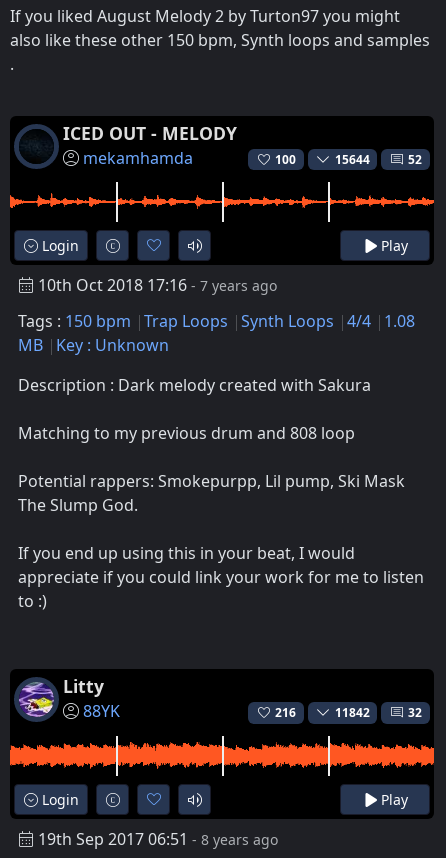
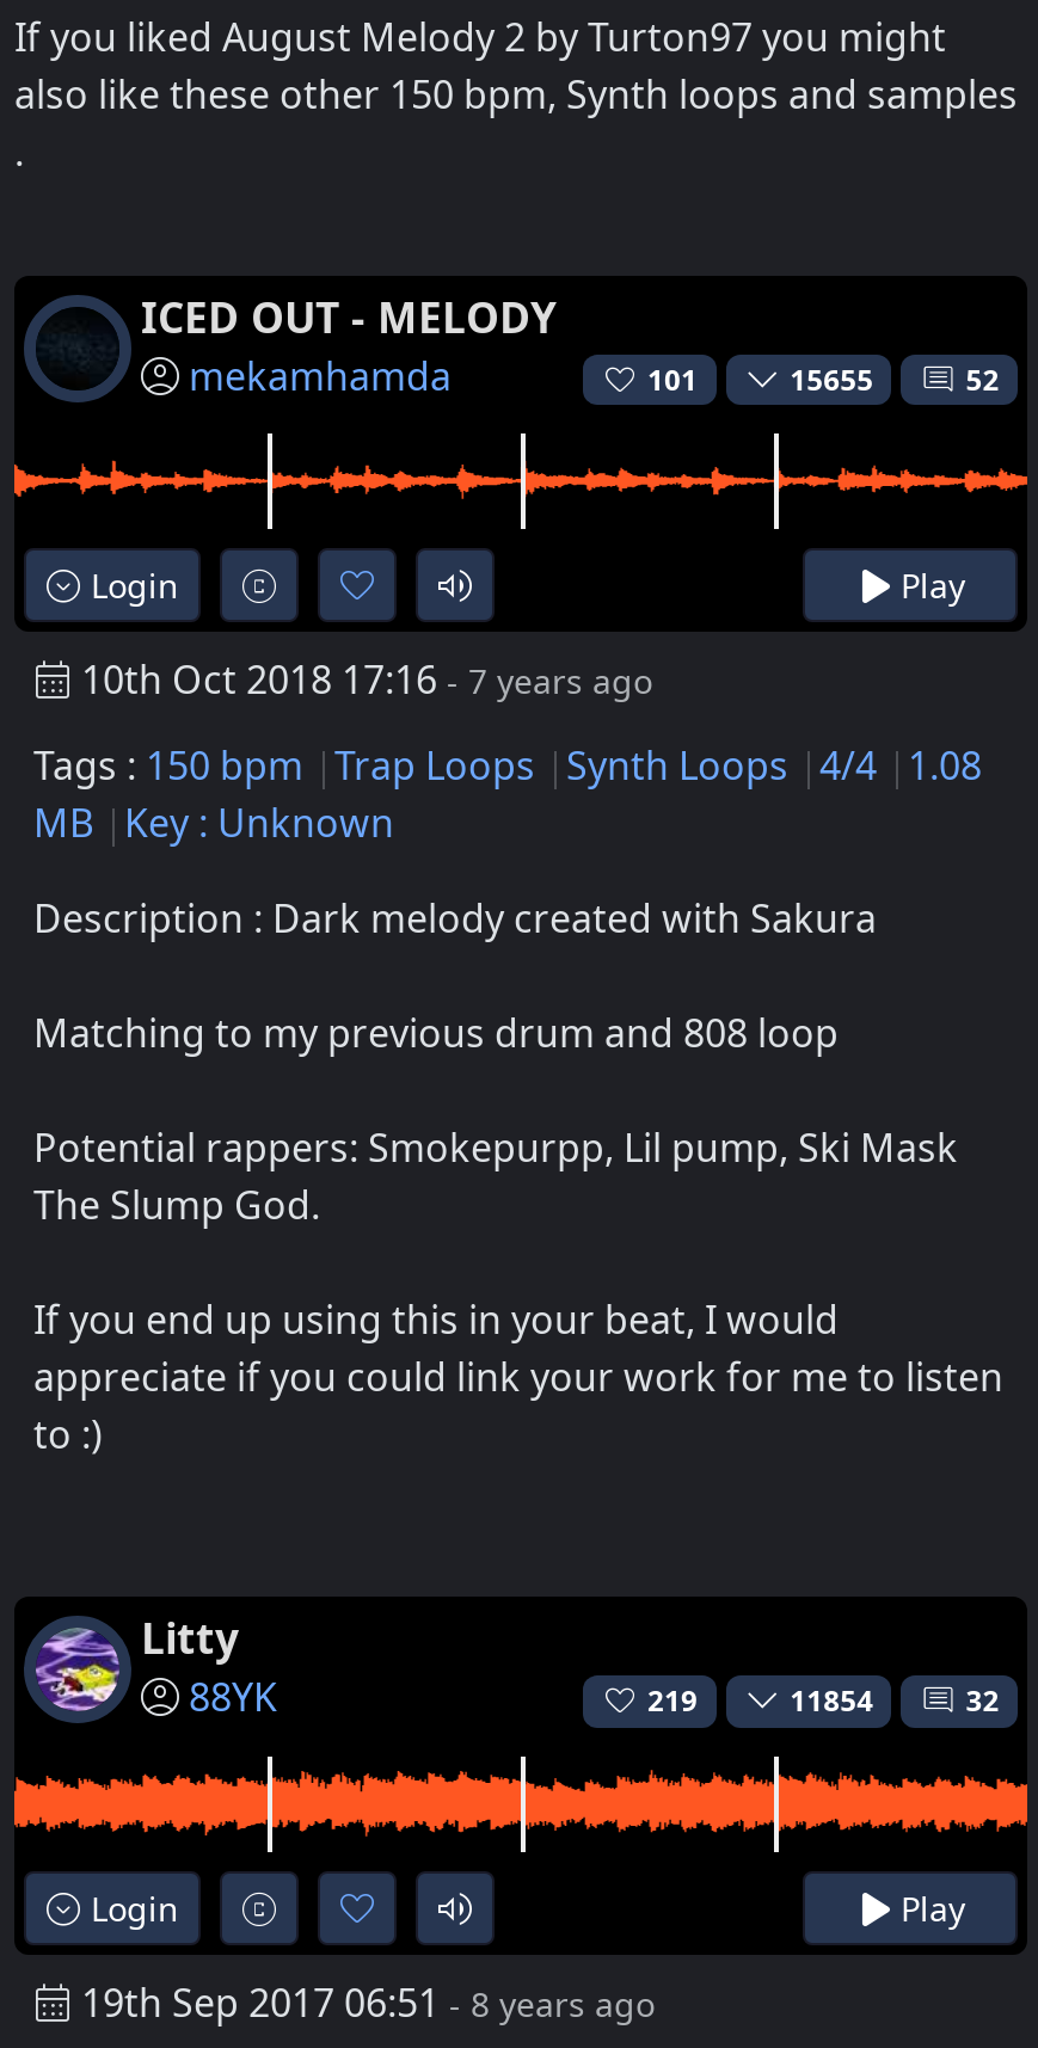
[275,151,296,168] 100 -> [647,360,698,401] 101
[335,151,370,168] 15644 -> [790,360,873,401] 15655
[275,704,296,721] 216 -> [647,1681,698,1722] 219
[335,704,370,721] 11842 -> [790,1681,873,1722] 11854

